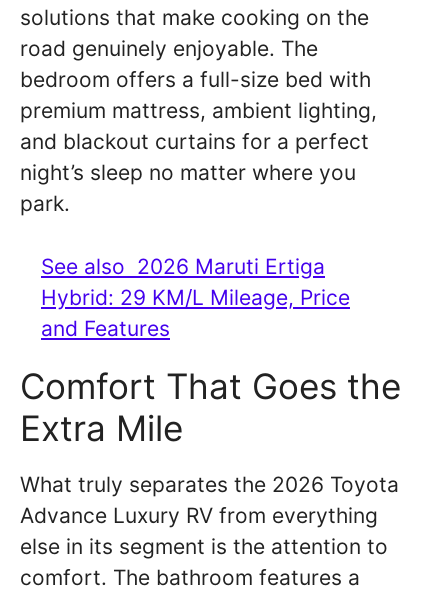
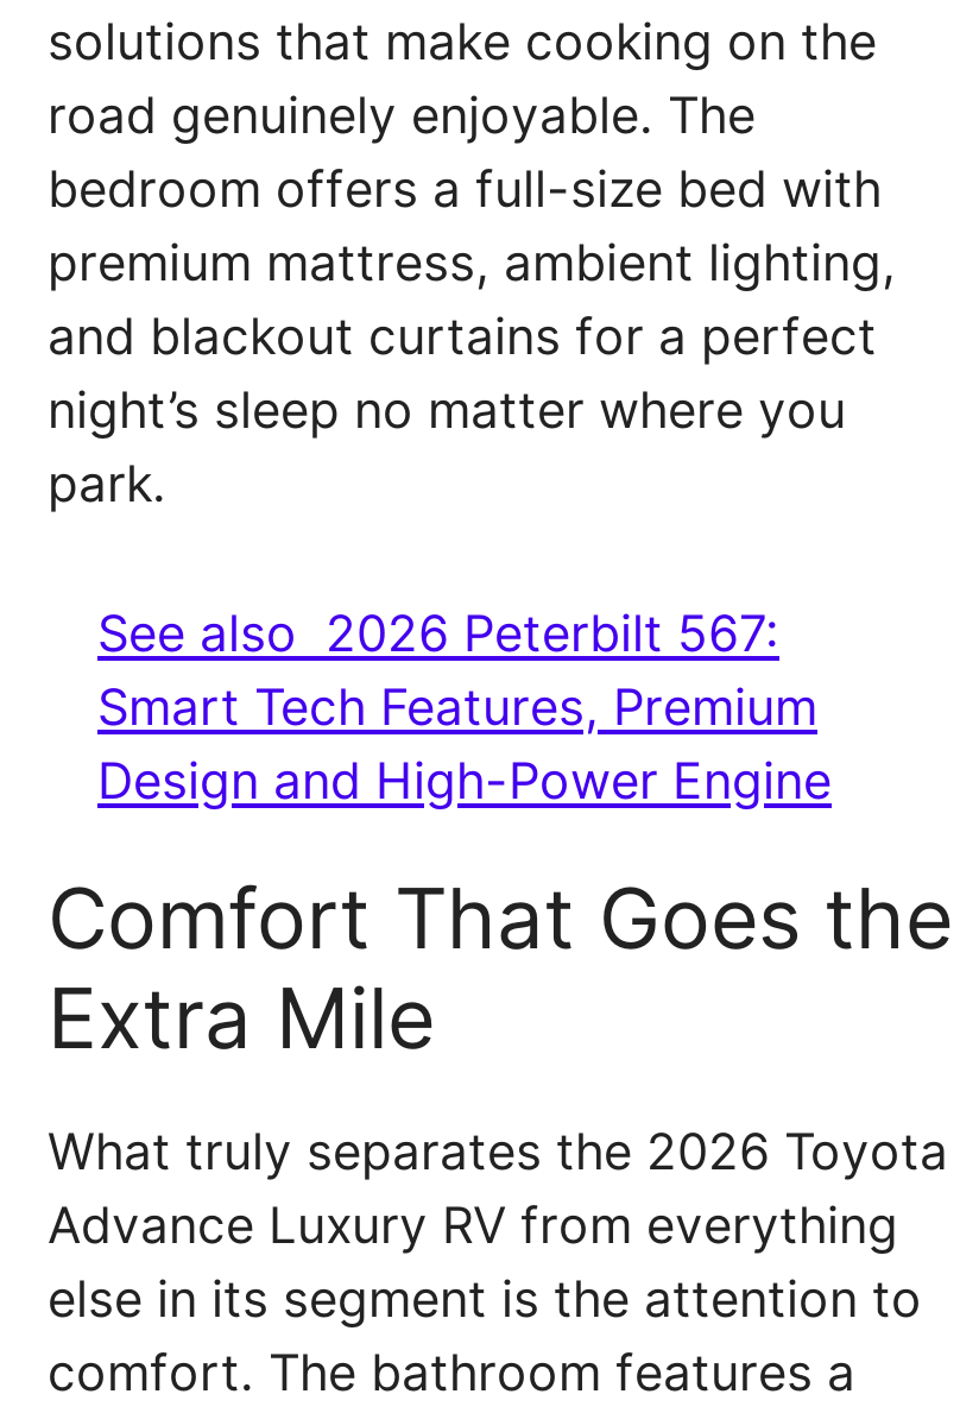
[41,254,350,341] See also 2026 Maruti Ertiga | Hybrid: 29 KM/L Mileage, Price | and Features -> [97,603,832,810] See also 2026 Peterbilt 567: | Smart Tech Features, Premium | Design and High-Power Engine

